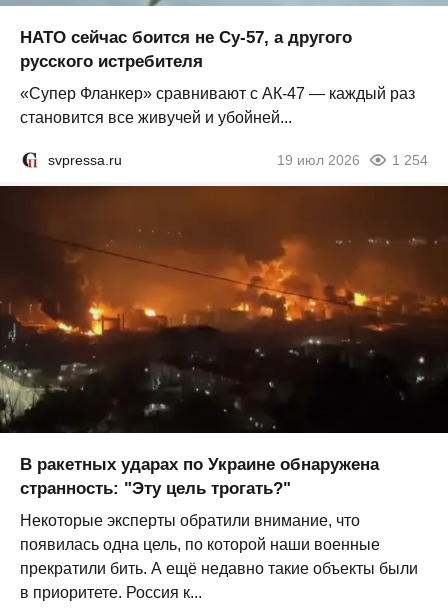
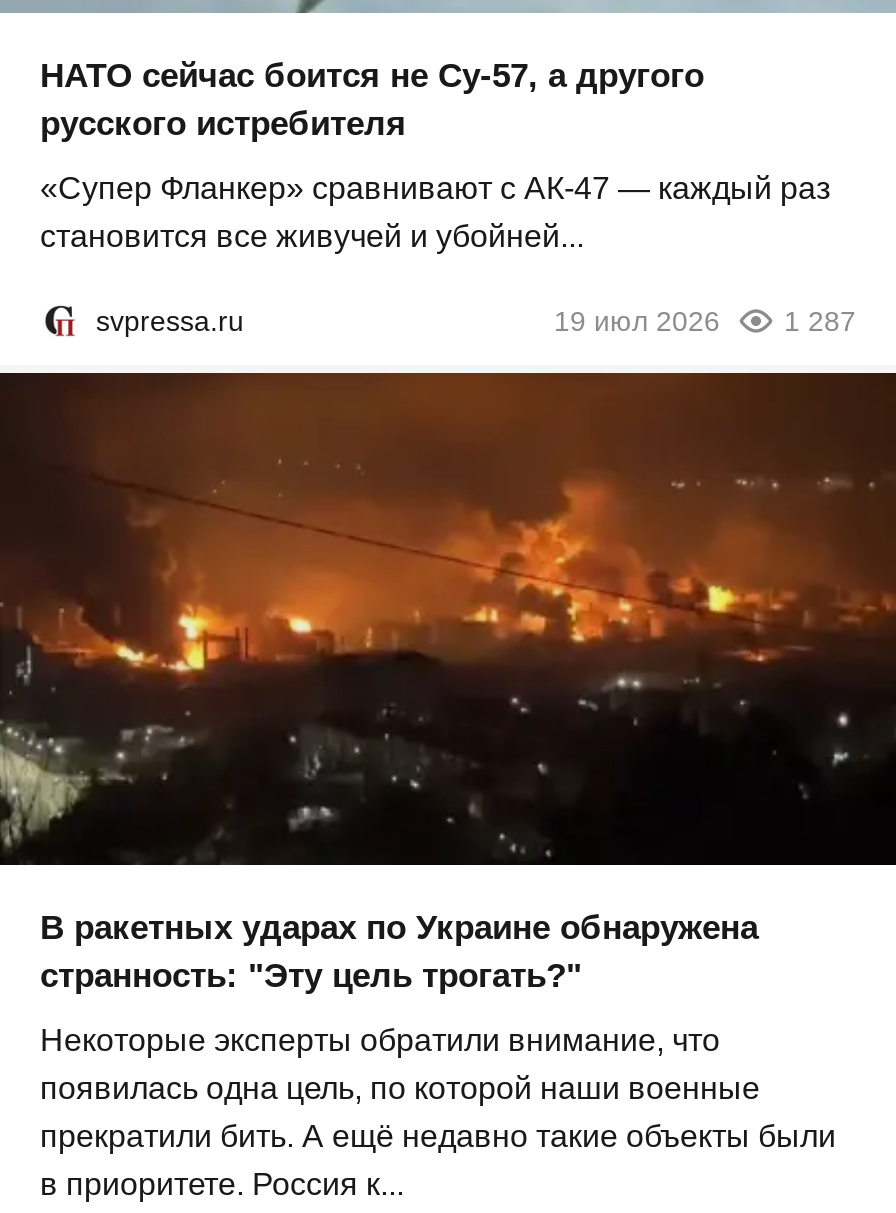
[277,152,428,168] 19 июл 2026 1 254 -> [554,305,856,337] 19 июл 2026 1 287

